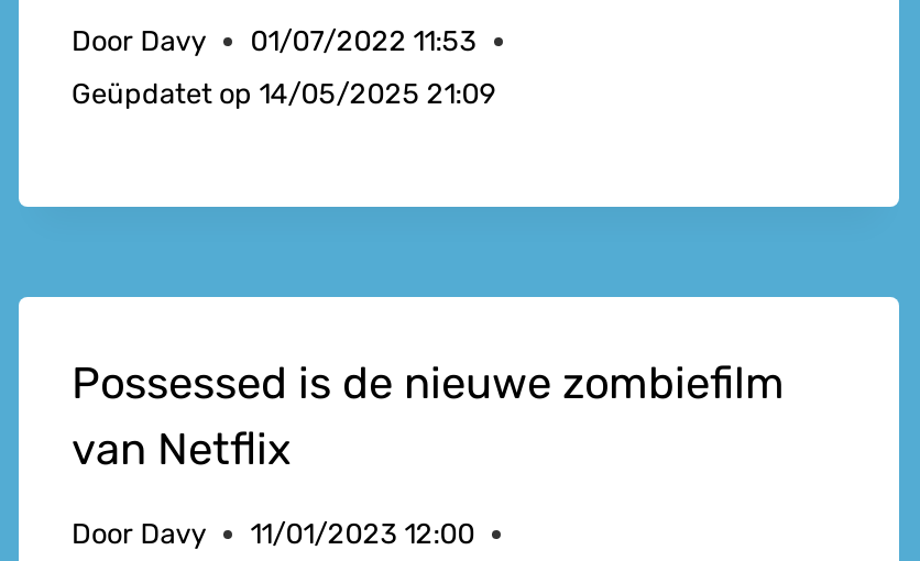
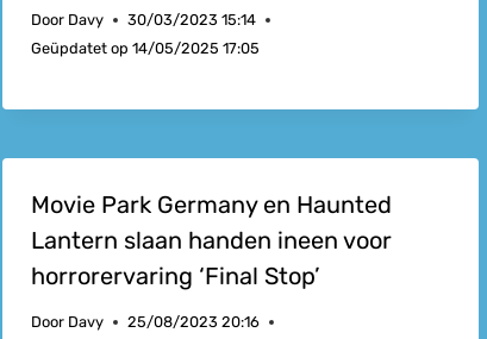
[72,23,477,56] Door Davy 01/07/2022 11:53 -> [31,10,256,28] Door Davy 30/03/2023 15:14
[72,76,497,109] Geüpdatet op 14/05/2025 21:09 -> [31,39,260,57] Geüpdatet op 14/05/2025 17:05
[72,356,785,474] Possessed is de nieuwe zombiefilm | van Netflix -> [31,190,392,290] Movie Park Germany en Haunted | Lantern slaan handen ineen voor | horrorervaring ‘Final Stop’
[72,518,475,551] Door Davy 11/01/2023 12:00 -> [31,313,260,331] Door Davy 25/08/2023 20:16

